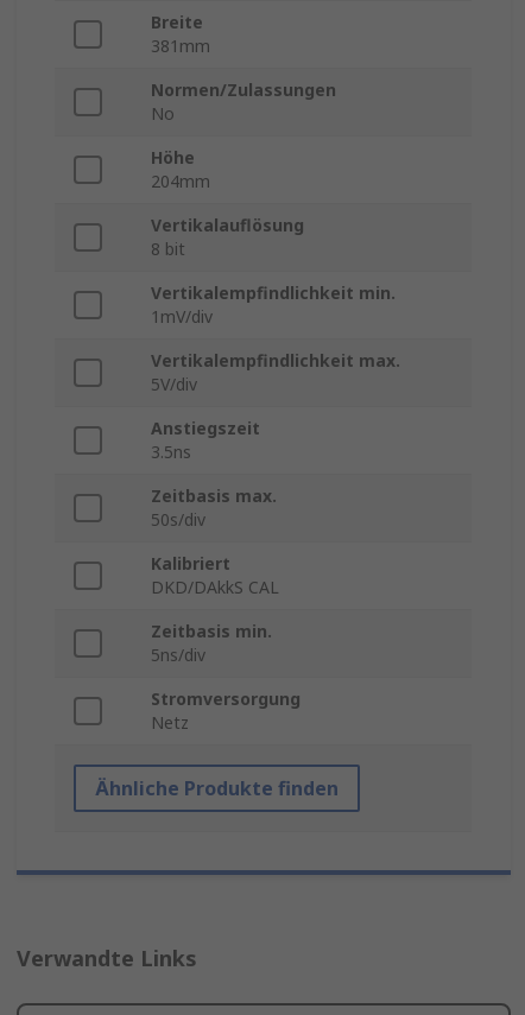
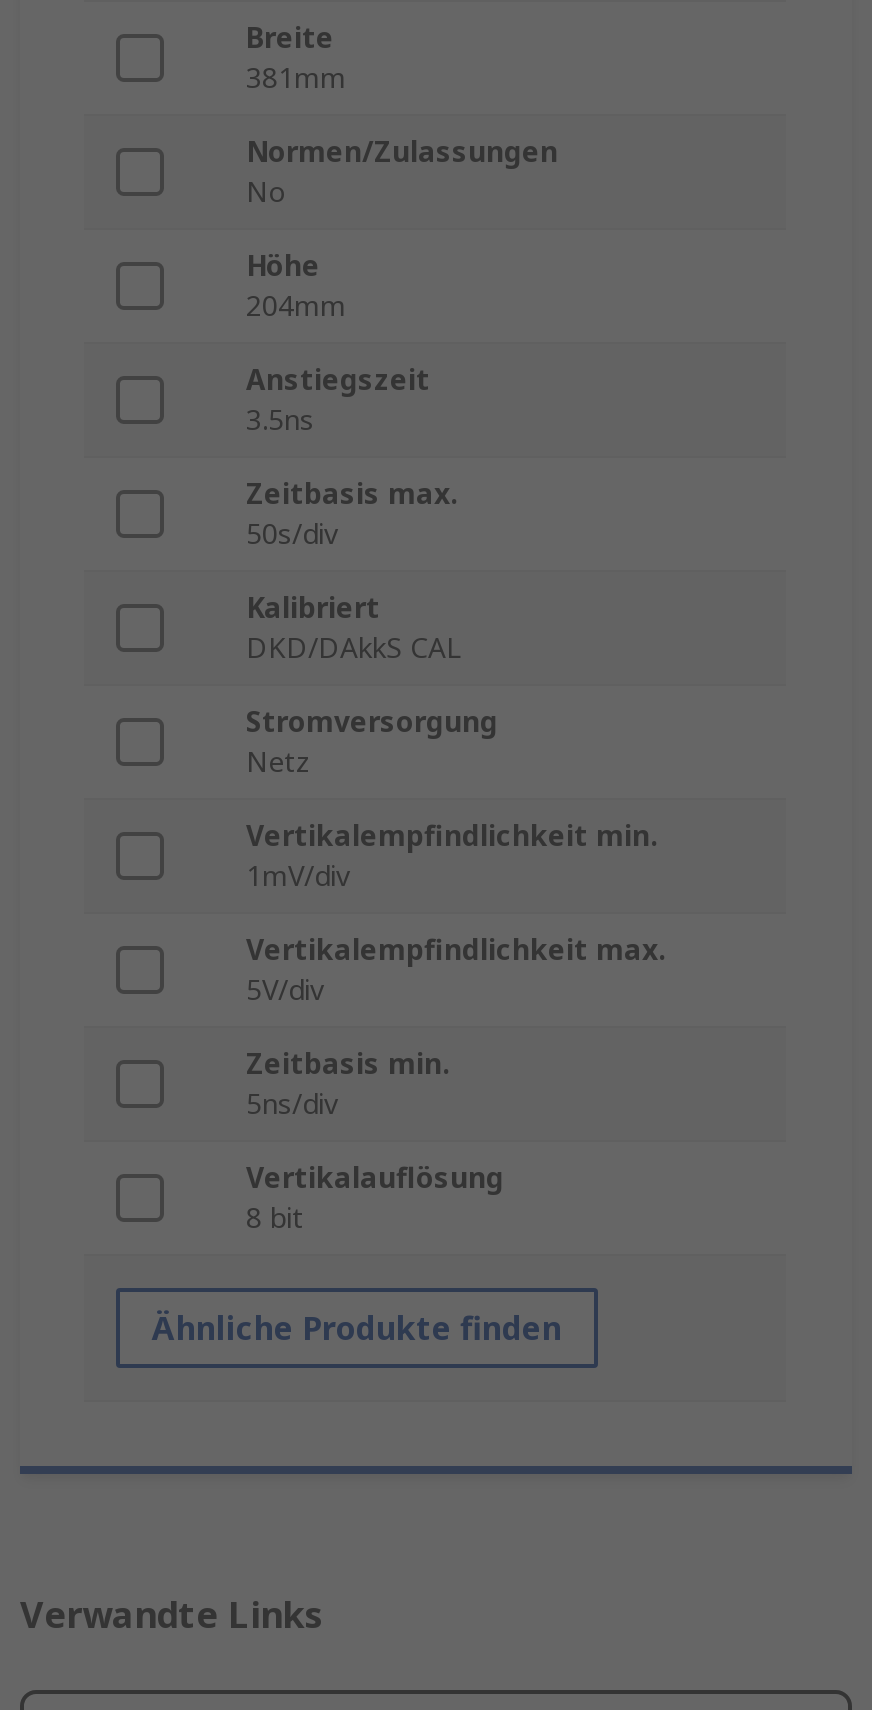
moved [151,214,304,261] -> [246,1159,504,1237]: Vertikalauflösung | 8 bit
moved [151,282,400,396] -> [246,817,666,1009]: Vertikalempfindlichkeit min. | 1mV/div | Vertikalempfindlichkeit max. | 5V/div
moved [151,417,279,599] -> [246,361,462,667]: Anstiegszeit | 3.5ns | Zeitbasis max. | 50s/div | Kalibriert | DKD/DAkkS CAL
moved [151,688,301,734] -> [246,703,498,781]: Stromversorgung | Netz

